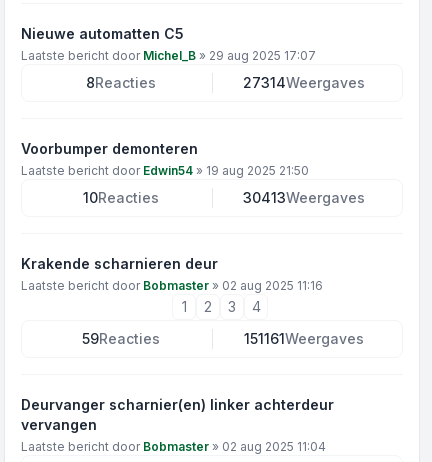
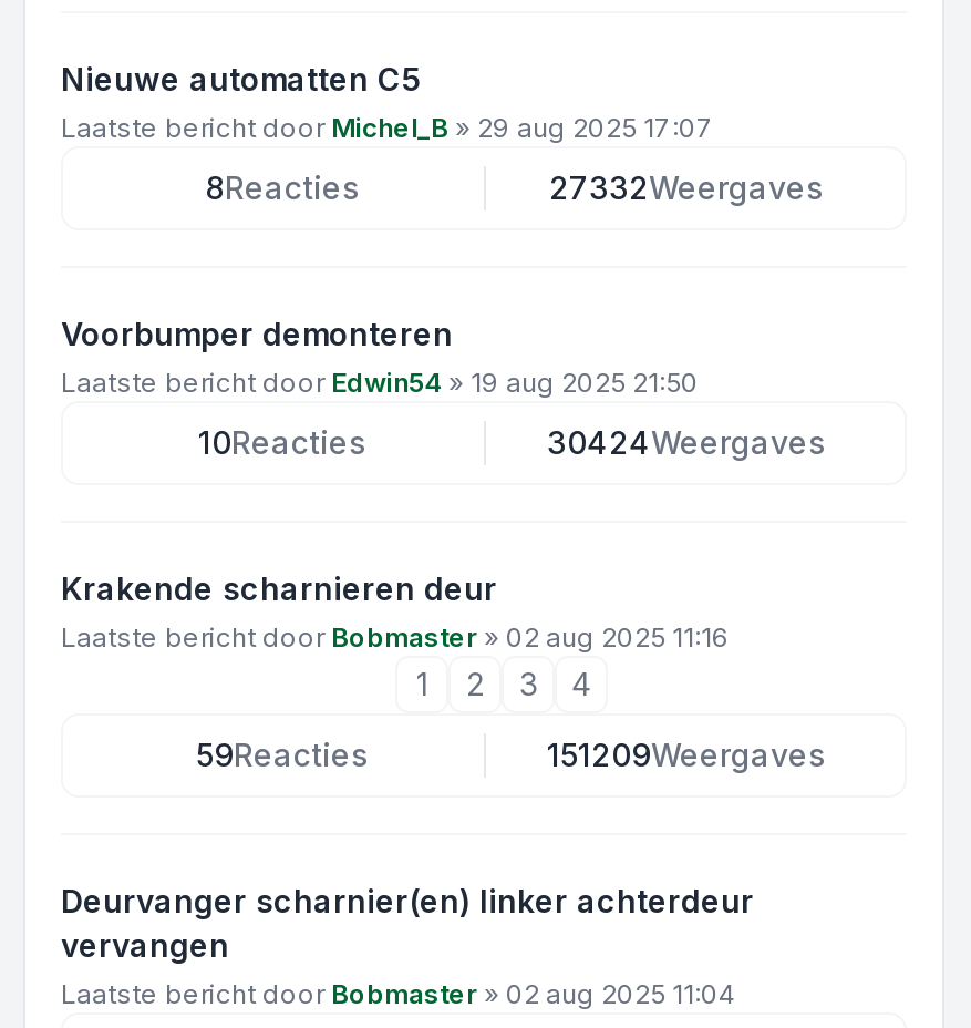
[242,74,364,91] 27314Weergaves -> [549,168,824,206] 27332Weergaves
[242,189,364,206] 30413Weergaves -> [547,423,826,461] 30424Weergaves
[243,330,363,347] 151161Weergaves -> [547,736,826,773] 151209Weergaves

